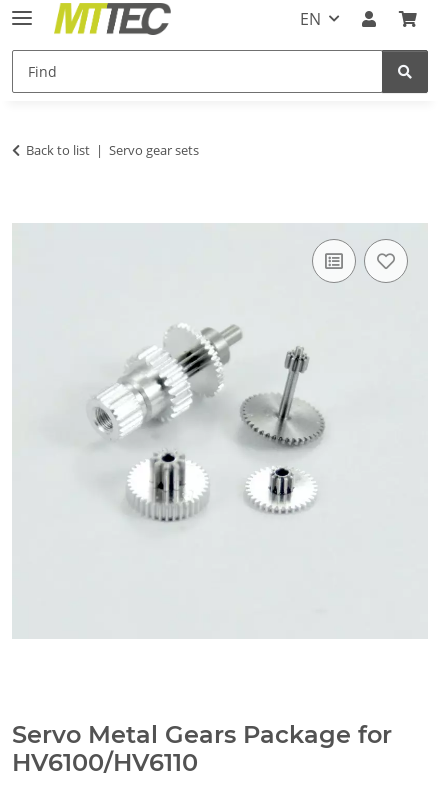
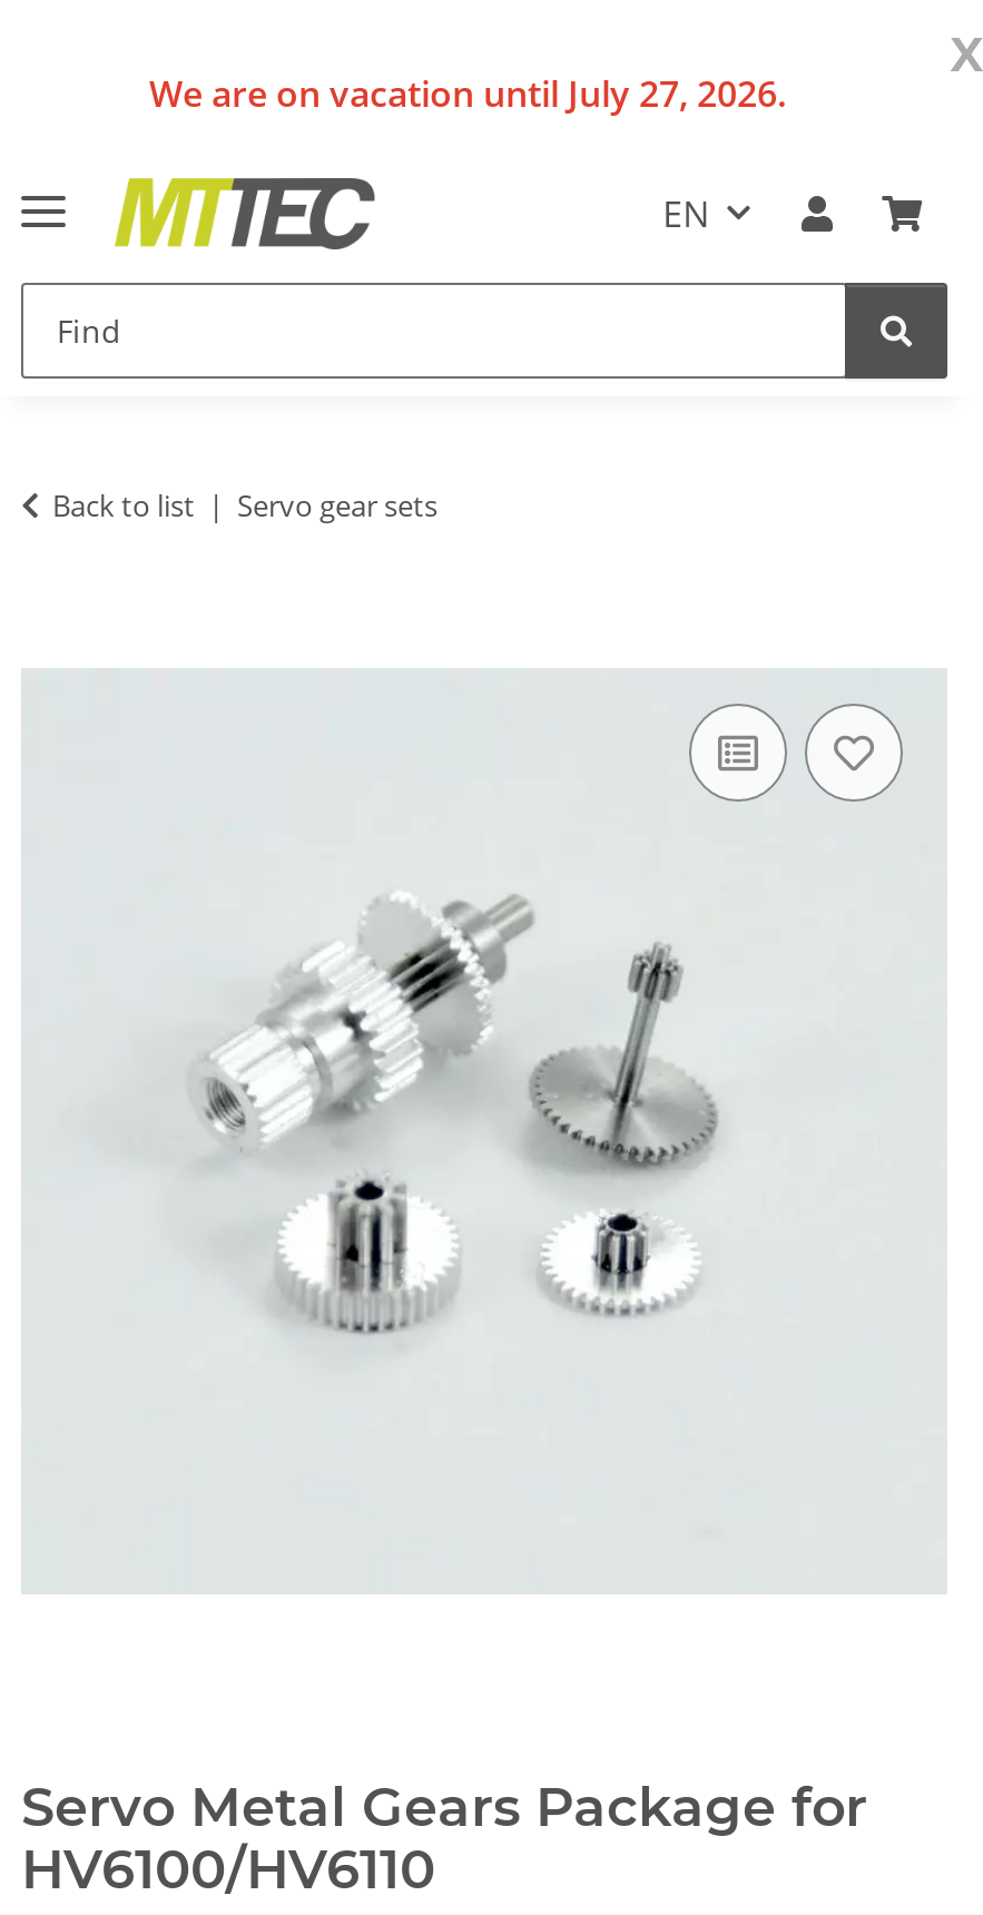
none -> [149,4,983,118] x | We are on vacation until July 27, 2026.

